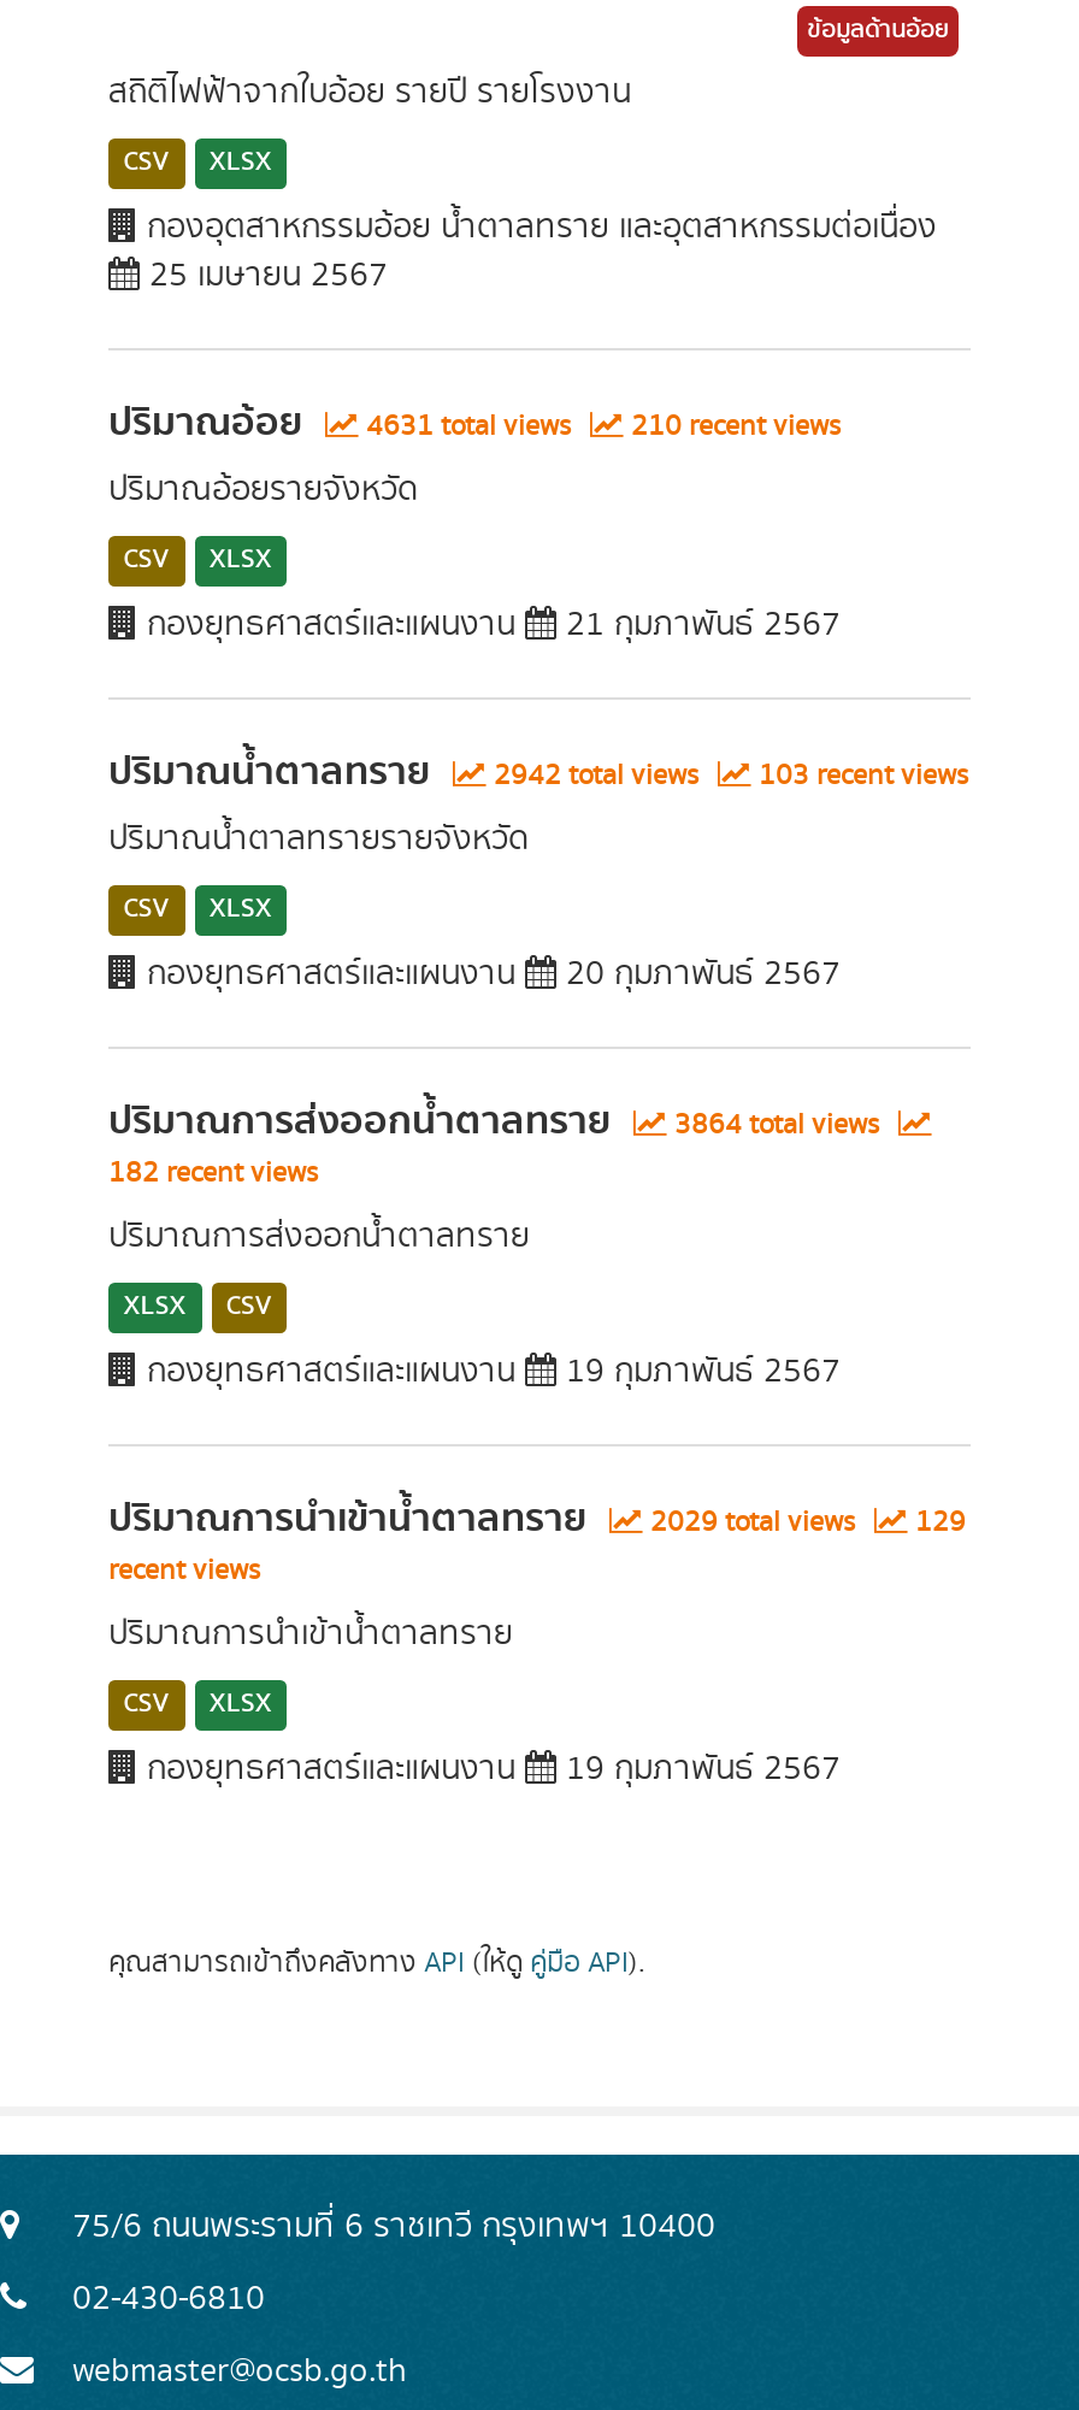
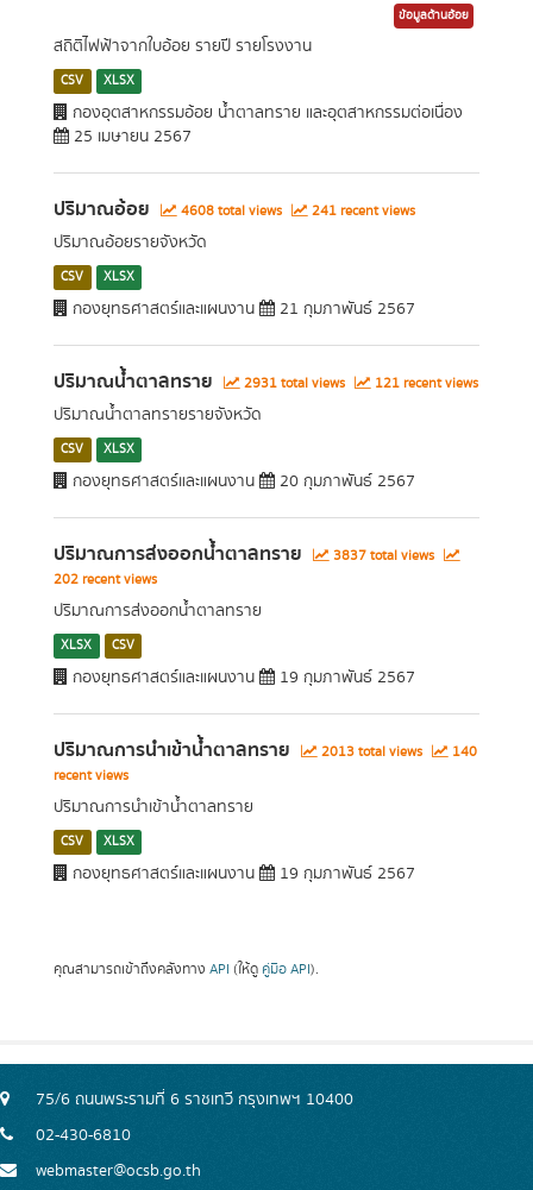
[359,406,578,447] 4631 total views -> [177,201,286,221] 4608 total views
[624,406,841,447] 210 recent views -> [308,201,415,221] 241 recent views
[487,755,706,796] 2942 total views -> [240,373,349,393] 2931 total views
[751,755,968,796] 103 recent views -> [371,373,478,393] 121 recent views
[108,1090,886,1153] ปริมาณการส่งออกน้ำตาลทราย 3864 total views -> [54,539,438,569] ปริมาณการส่งออกน้ำตาลทราย 3837 total views
[108,1153,318,1194] 182 recent views -> [54,569,157,590] 202 recent views
[643,1502,862,1543] 2029 total views -> [318,742,426,762] 2013 total views
[908,1502,966,1543] 129 -> [449,742,477,762] 140

